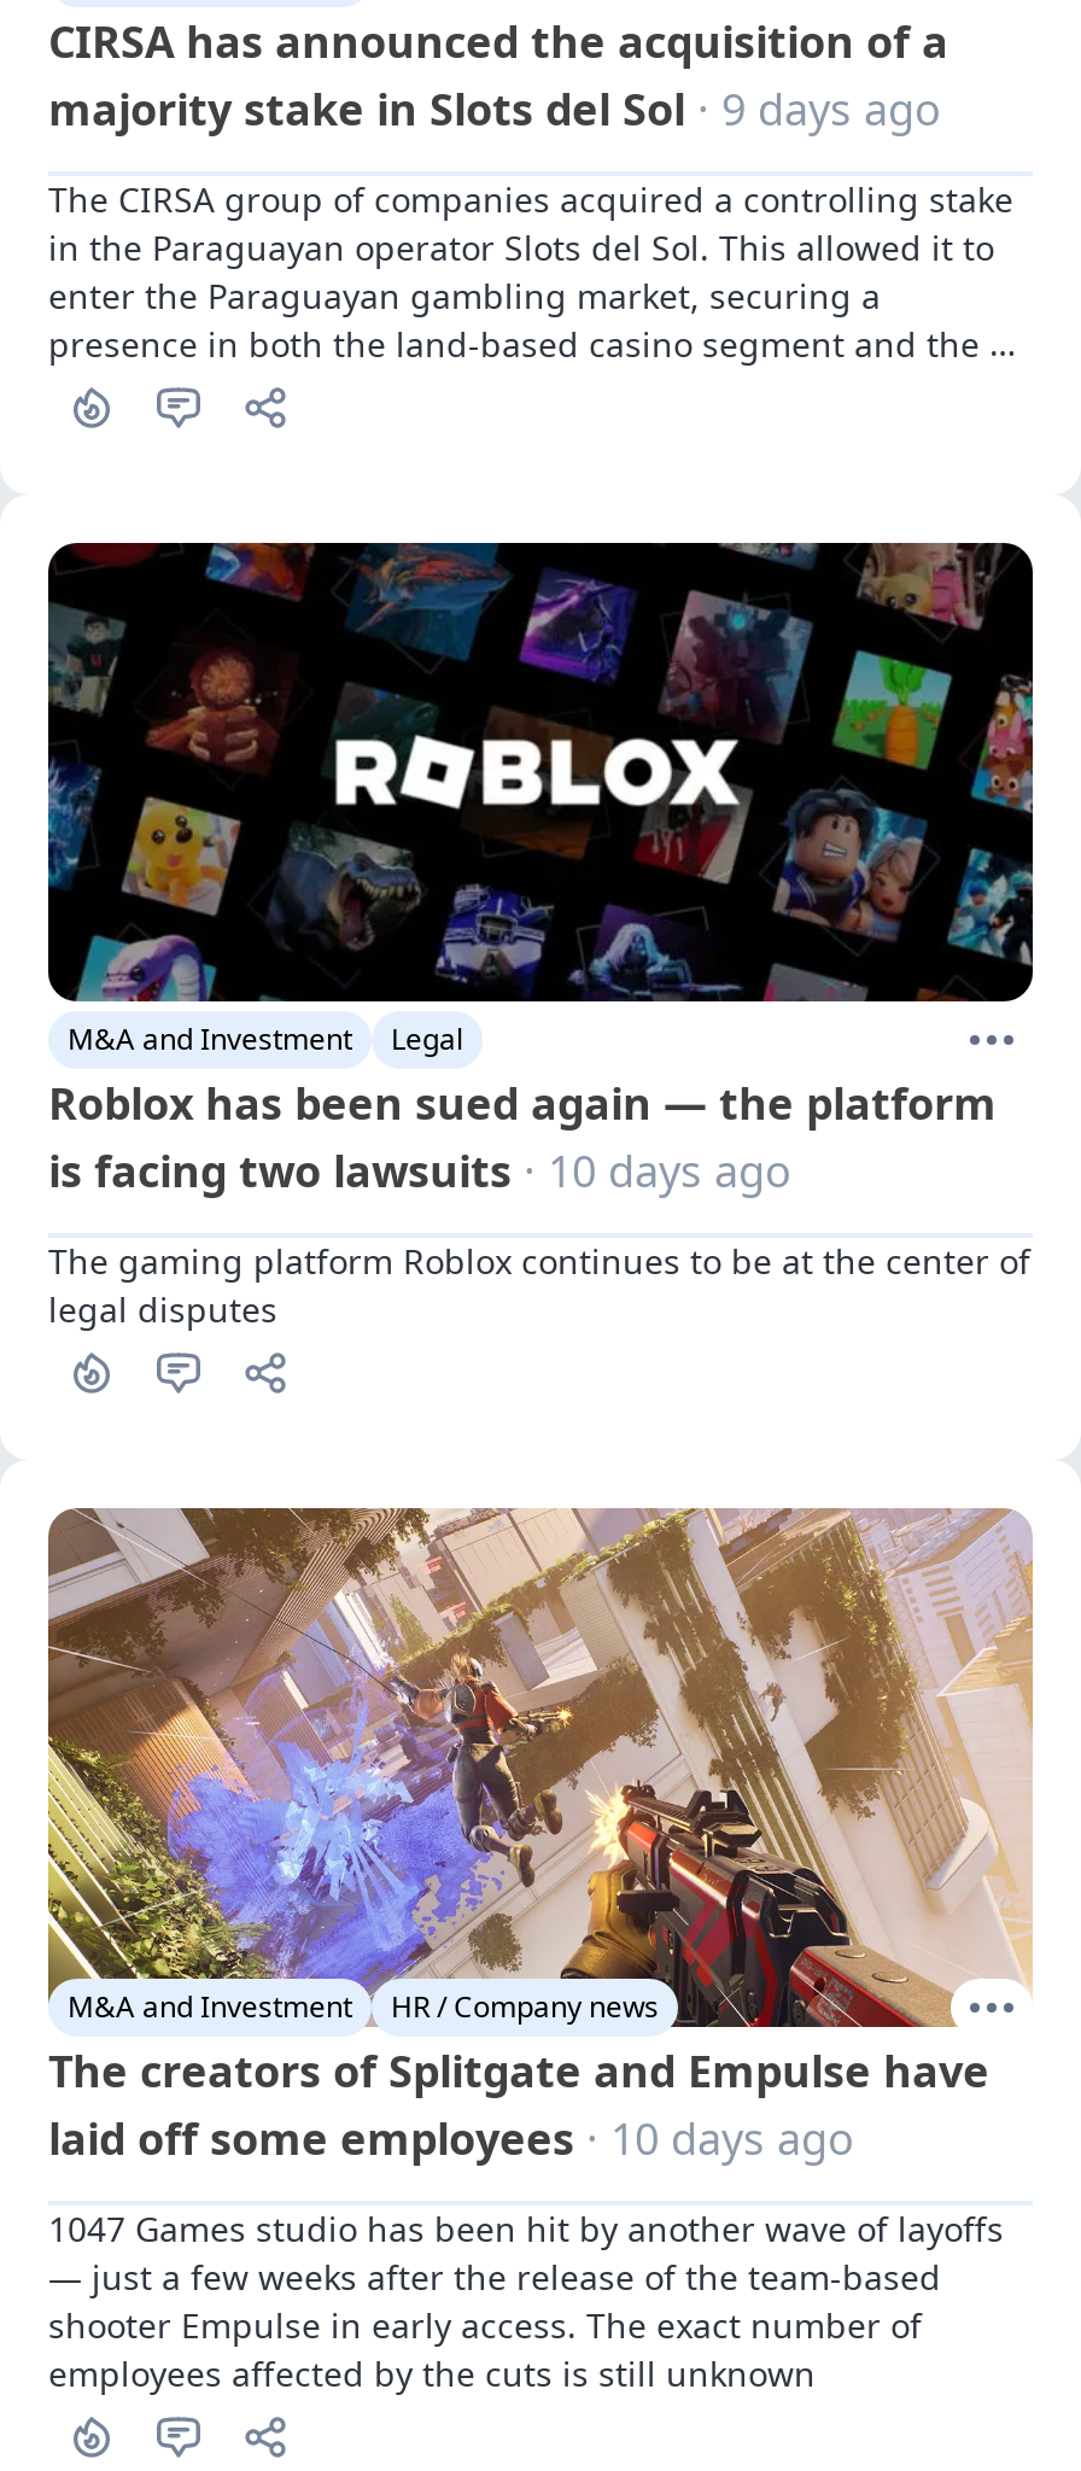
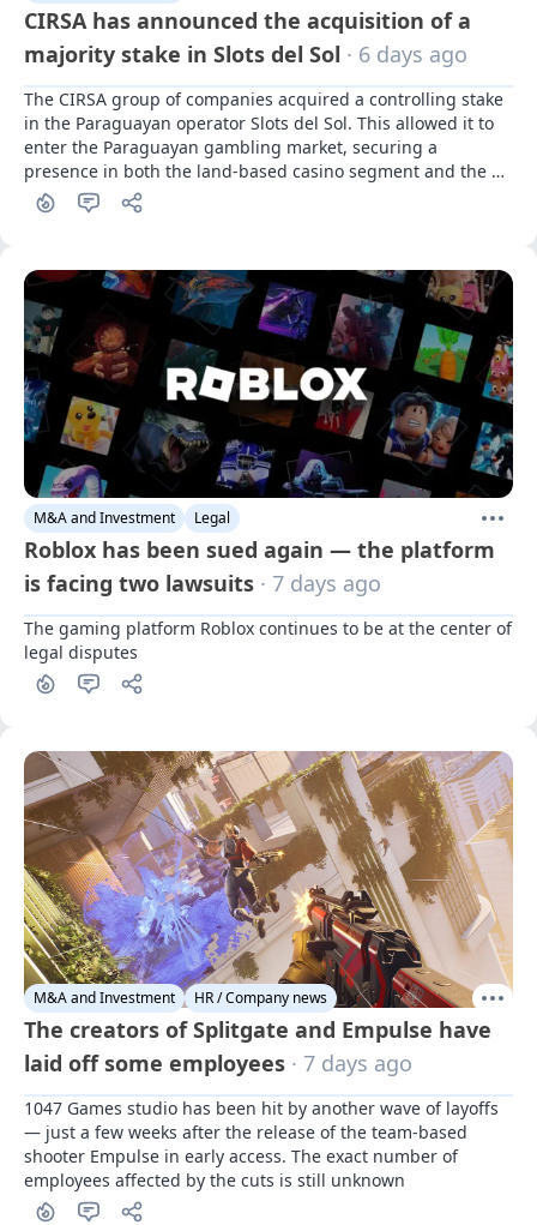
[48,79,941,137] majority stake in Slots del Sol · 9 days ago -> [24,39,467,68] majority stake in Slots del Sol · 6 days ago
[48,1143,791,1201] is facing two lawsuits · 10 days ago -> [24,568,381,597] is facing two lawsuits · 7 days ago
[48,2110,854,2168] laid off some employees · 10 days ago -> [24,1049,412,1078] laid off some employees · 7 days ago

